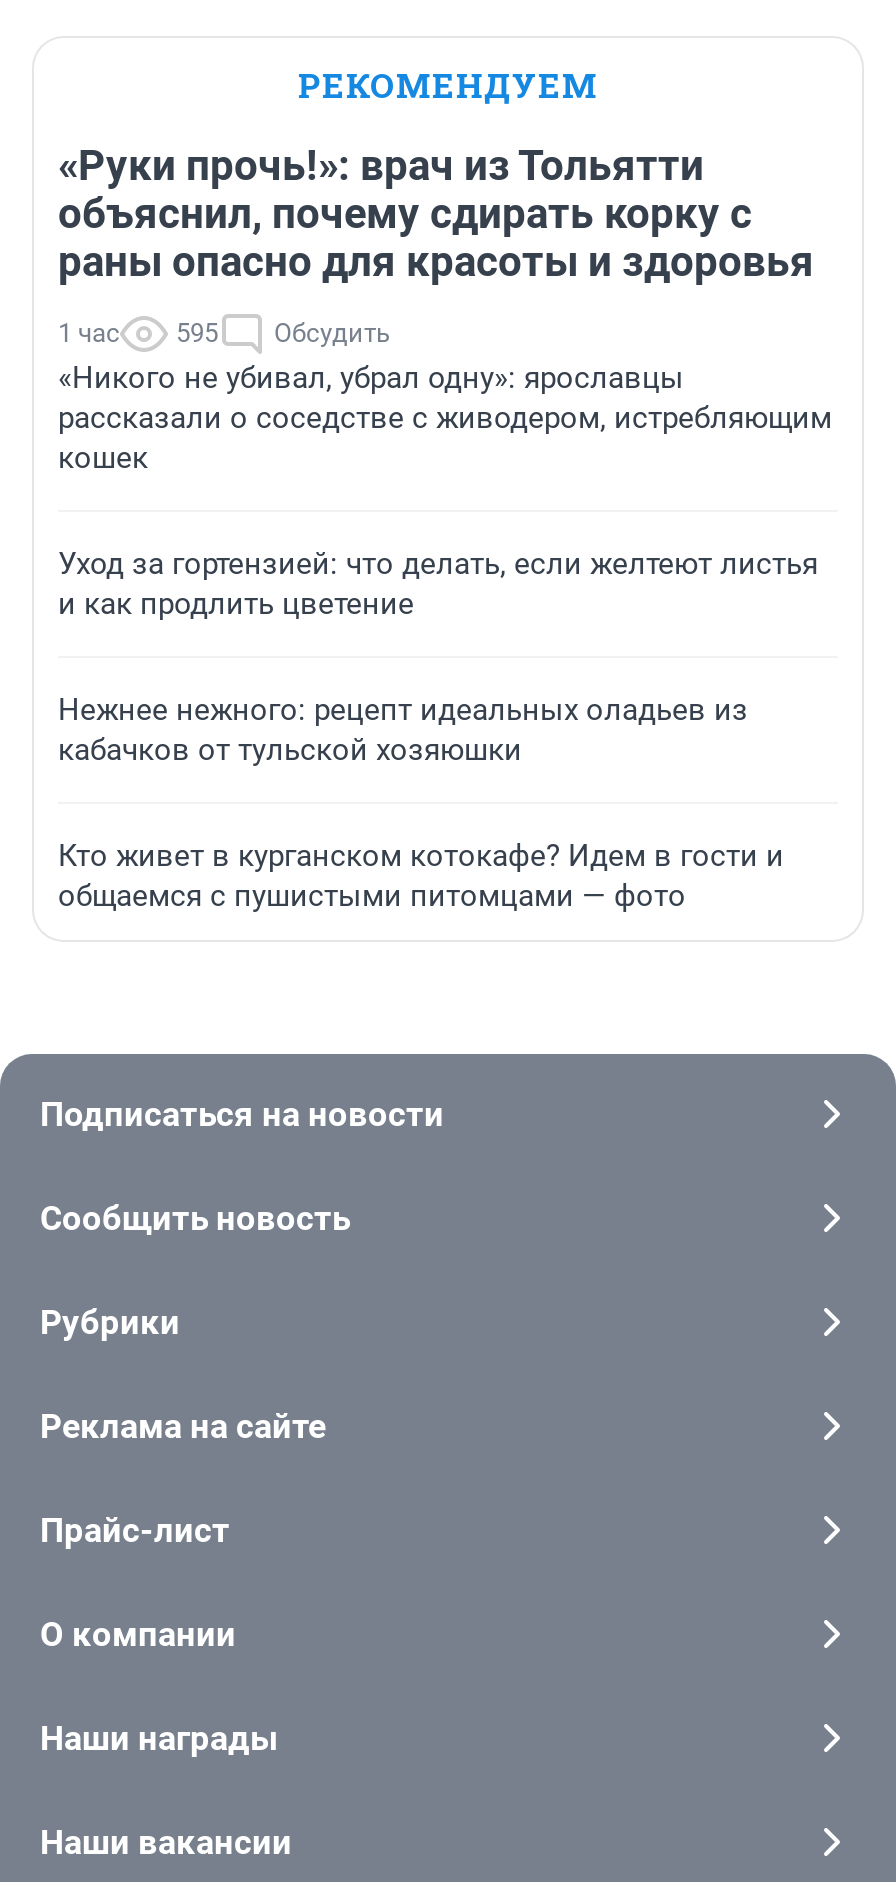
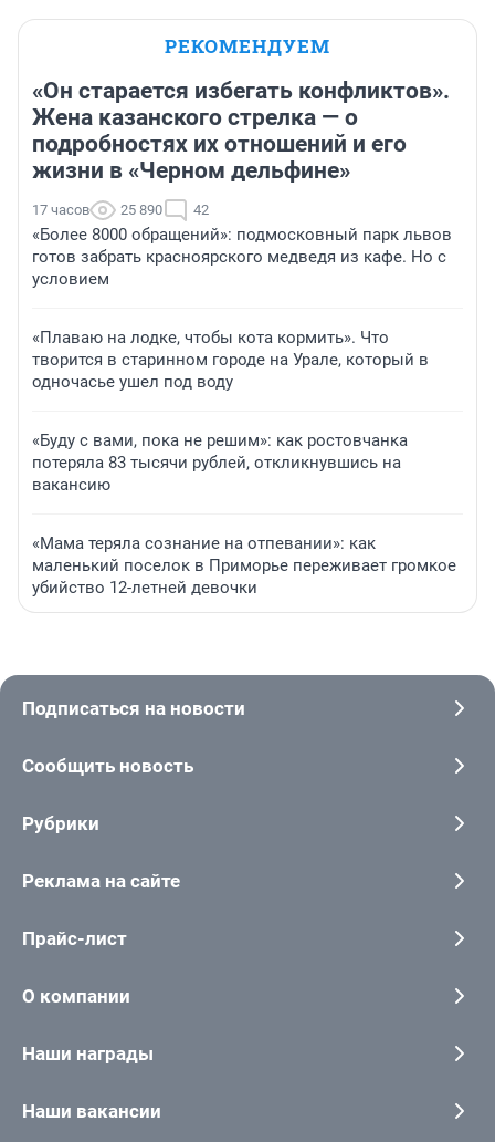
[58,142,814,286] «Руки прочь!»: врач из Тольятти | объяснил, почему сдирать корку с | раны опасно для красоты и здоровья -> [32,78,450,184] «Он старается избегать конфликтов». | Жена казанского стрелка — о | подробностях их отношений и его | жизни в «Черном дельфине»
[58,318,832,476] 1 час | 595 | Обсудить | «Никого не убивал, убрал одну»: ярославцы | рассказали о соседстве с живодером, истребляющим | кошек -> [32,202,452,289] 17 часов | 25 890 | 42 | «Более 8000 обращений»: подмосковный парк львов | готов забрать красноярского медведя из кафе. Но с | условием
[58,546,818,622] Уход за гортензией: что делать, если желтеют листья | и как продлить цветение -> [32,328,429,392] «Плаваю на лодке, чтобы кота кормить». Что | творится в старинном городе на Урале, который в | одночасье ушел под воду
[58,692,748,768] Нежнее нежного: рецепт идеальных оладьев из | кабачков от тульской хозяюшки -> [32,431,408,495] «Буду с вами, пока не решим»: как ростовчанка | потеряла 83 тысячи рублей, откликнувшись на | вакансию
[58,838,784,914] Кто живет в курганском котокафе? Идем в гости и | общаемся с пушистыми питомцами — фото -> [32,533,456,598] «Мама теряла сознание на отпевании»: как | маленький поселок в Приморье переживает громкое | убийство 12-летней девочки

